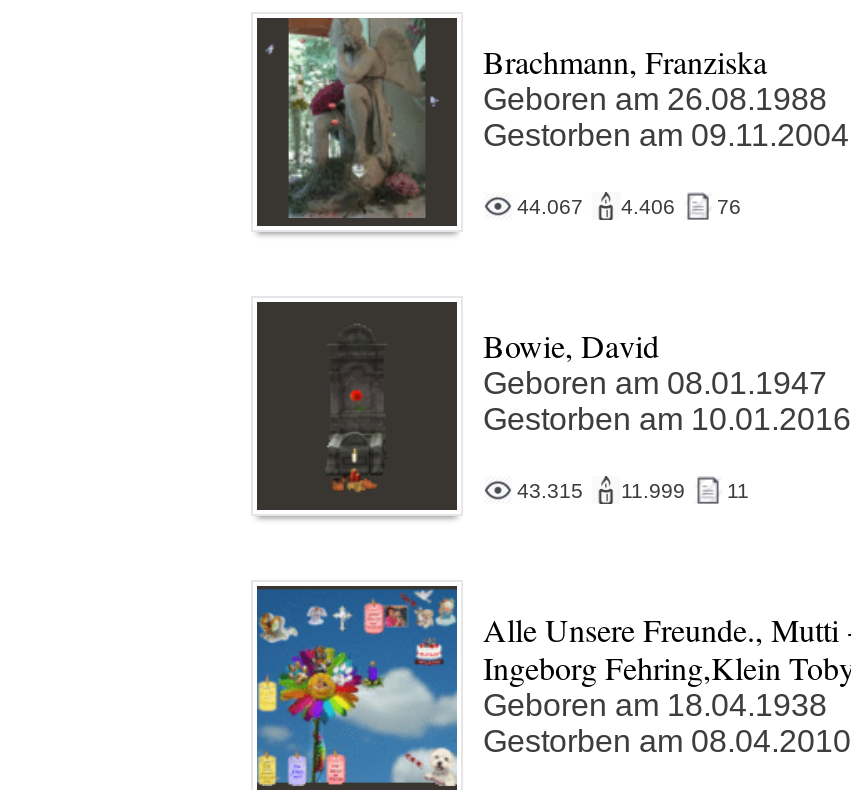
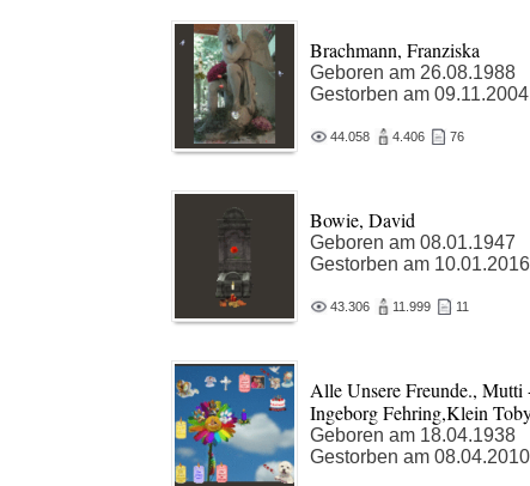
[517,194,741,218] 44.067 4.406 76 -> [330,129,464,144] 44.058 4.406 76
[517,478,749,502] 43.315 11.999 11 -> [330,299,469,314] 43.306 11.999 11

